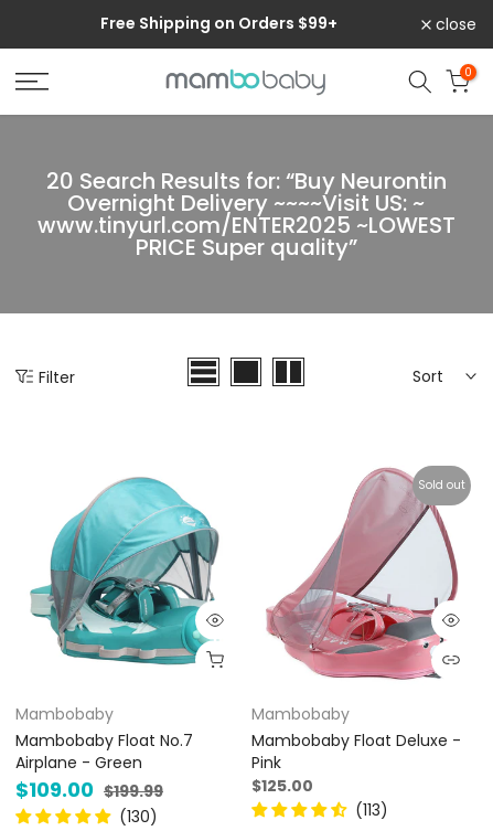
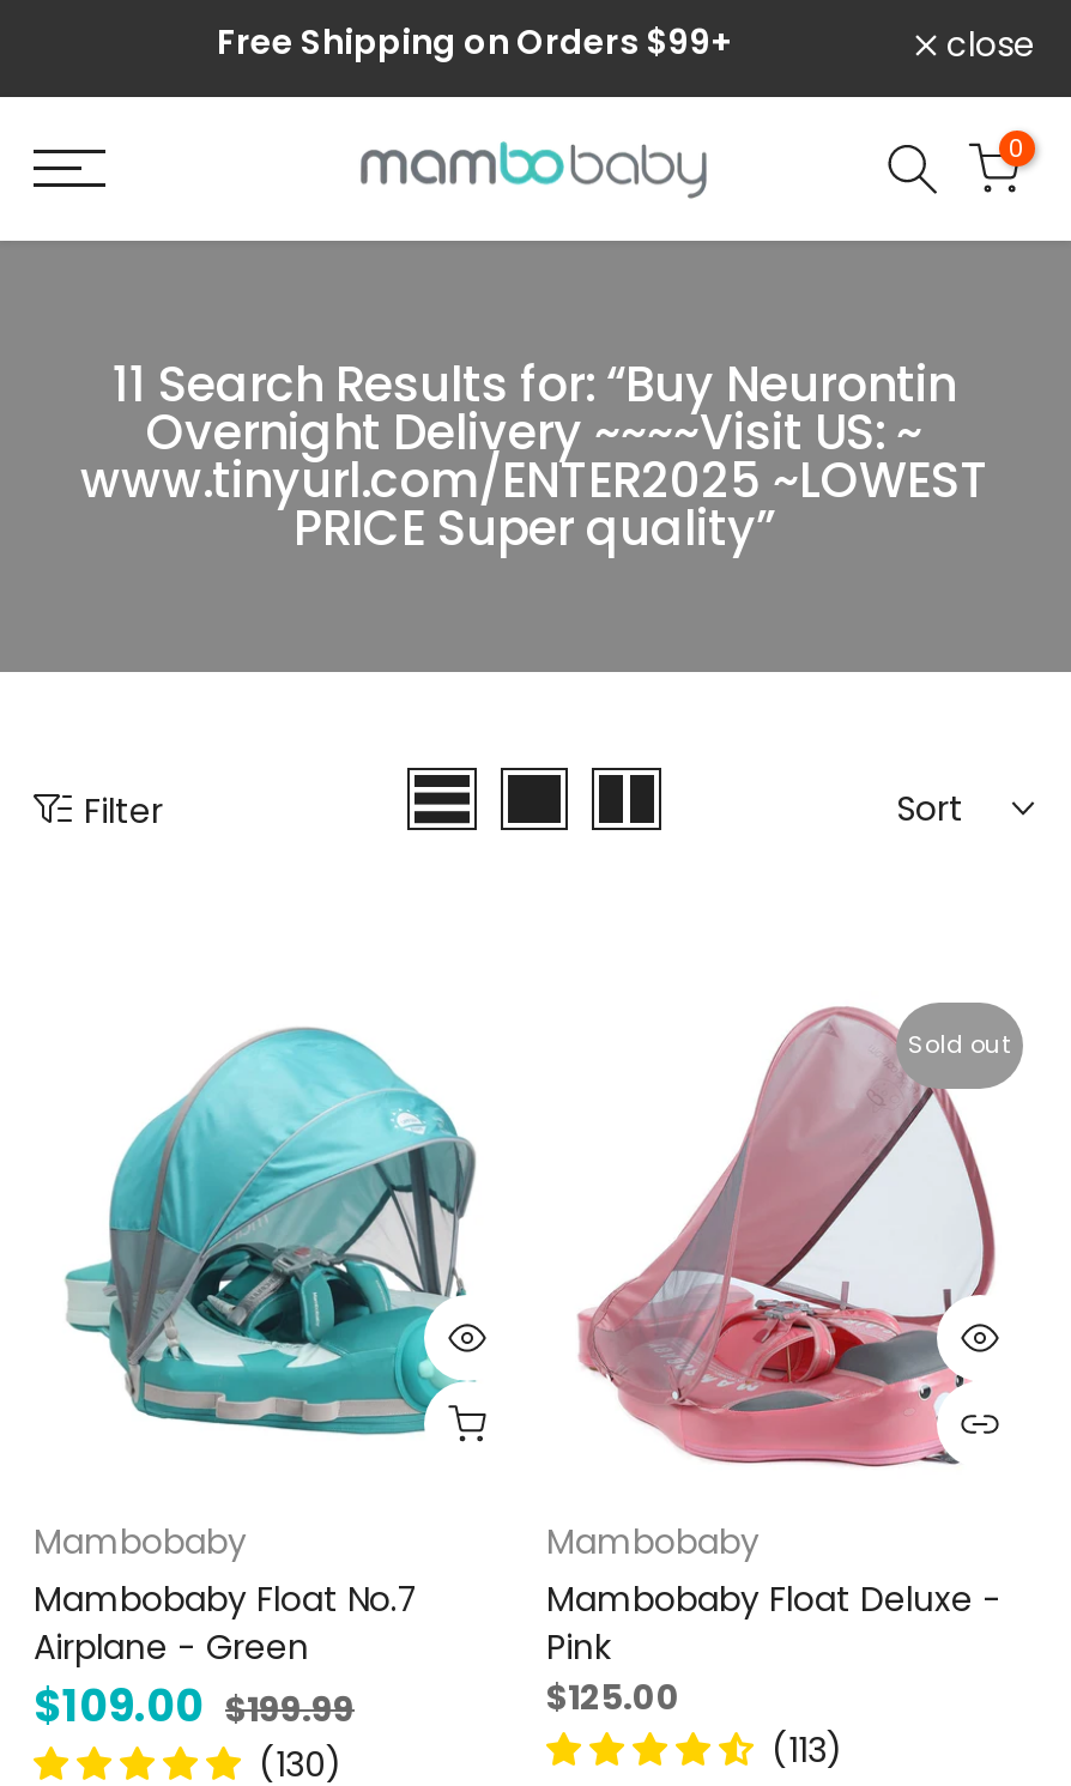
[46,166,446,196] 20 Search Results for: “Buy Neurontin -> [113,351,956,418] 11 Search Results for: “Buy Neurontin

